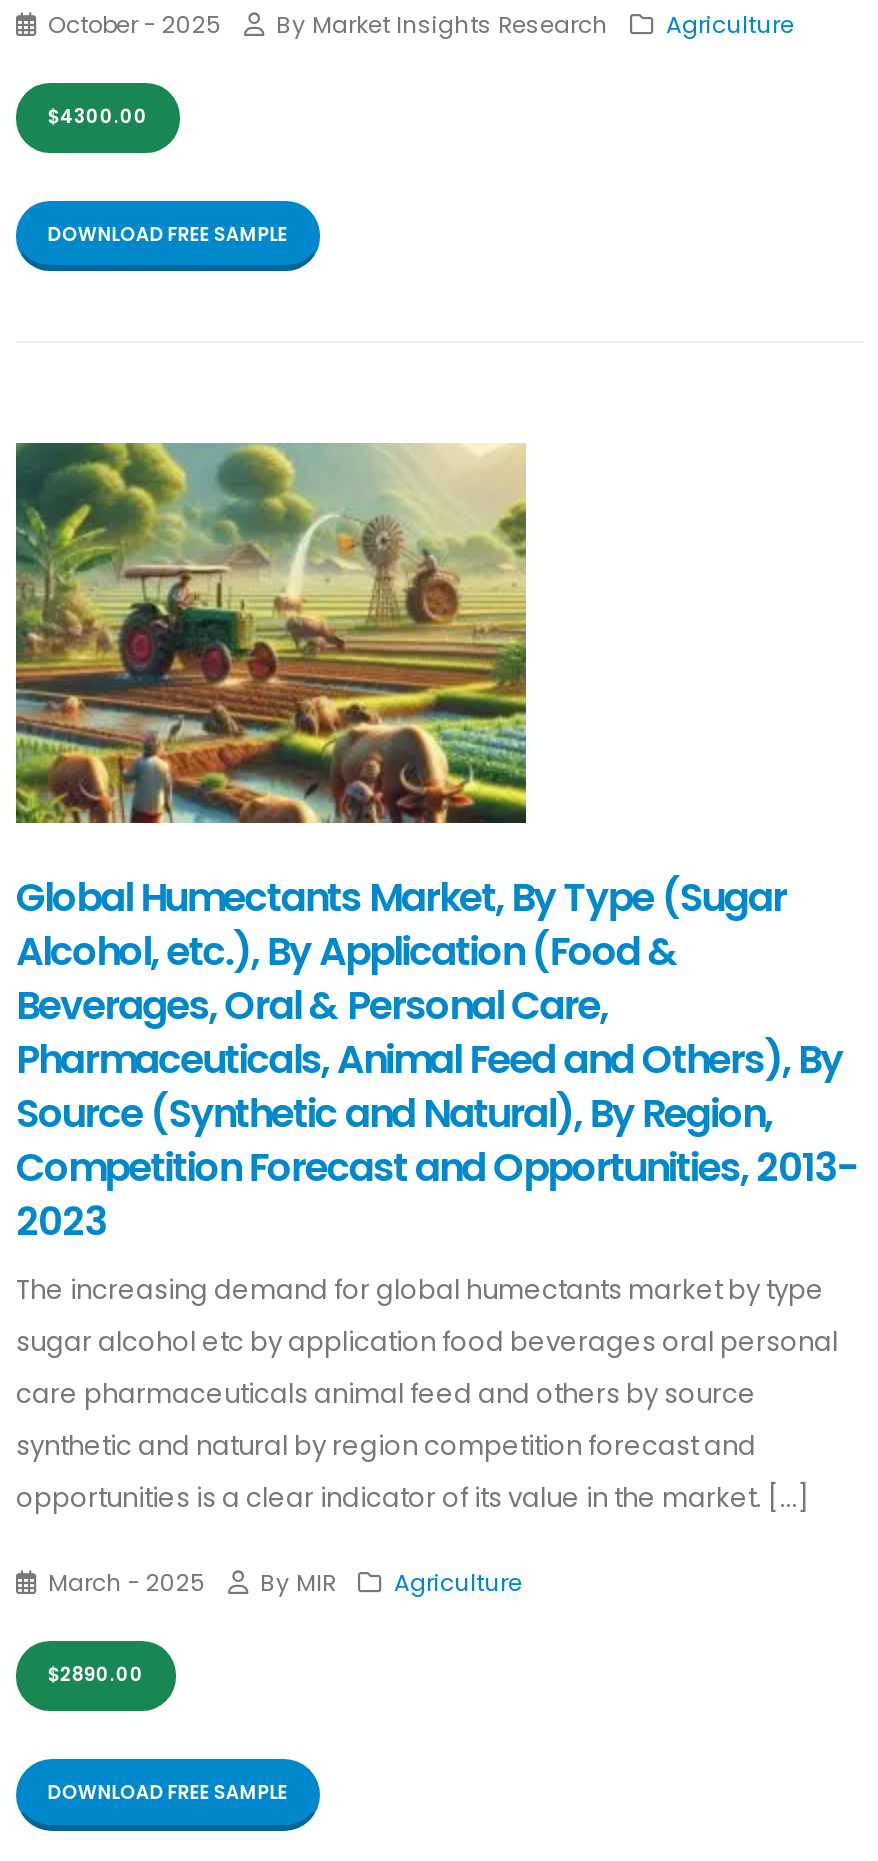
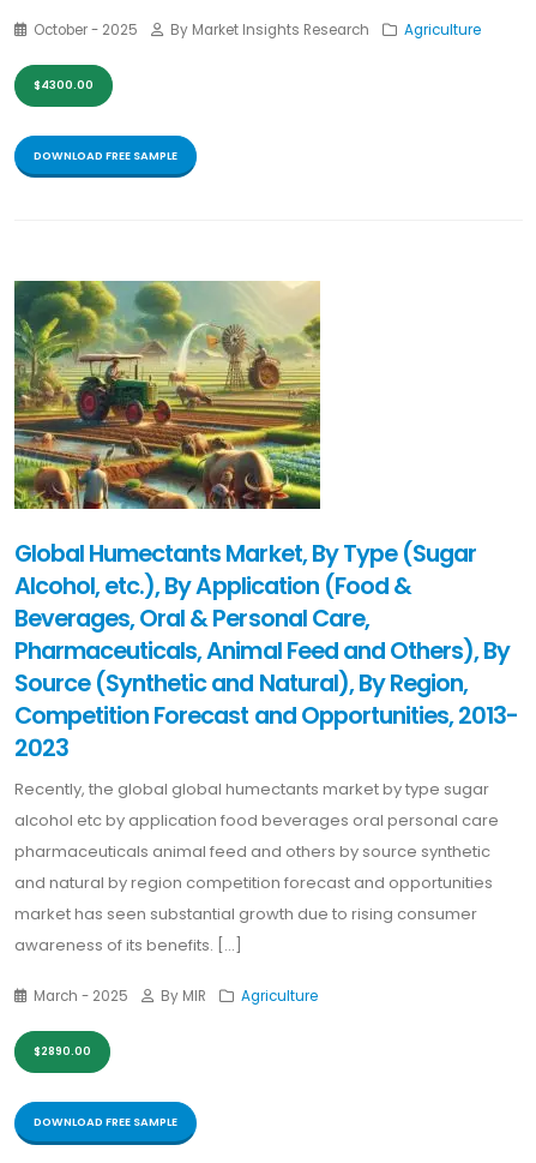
[16,1272,838,1518] The increasing demand for global humectants market by type | sugar alcohol etc by application food beverages oral personal | care pharmaceuticals animal feed and others by source | synthetic and natural by region competition forecast and | opportunities is a clear indicator of its value in the market. [...] -> [14,778,499,957] Recently, the global global humectants market by type sugar | alcohol etc by application food beverages oral personal care | pharmaceuticals animal feed and others by source synthetic | and natural by region competition forecast and opportunities | market has seen substantial growth due to rising consumer | awareness of its benefits. [...]

